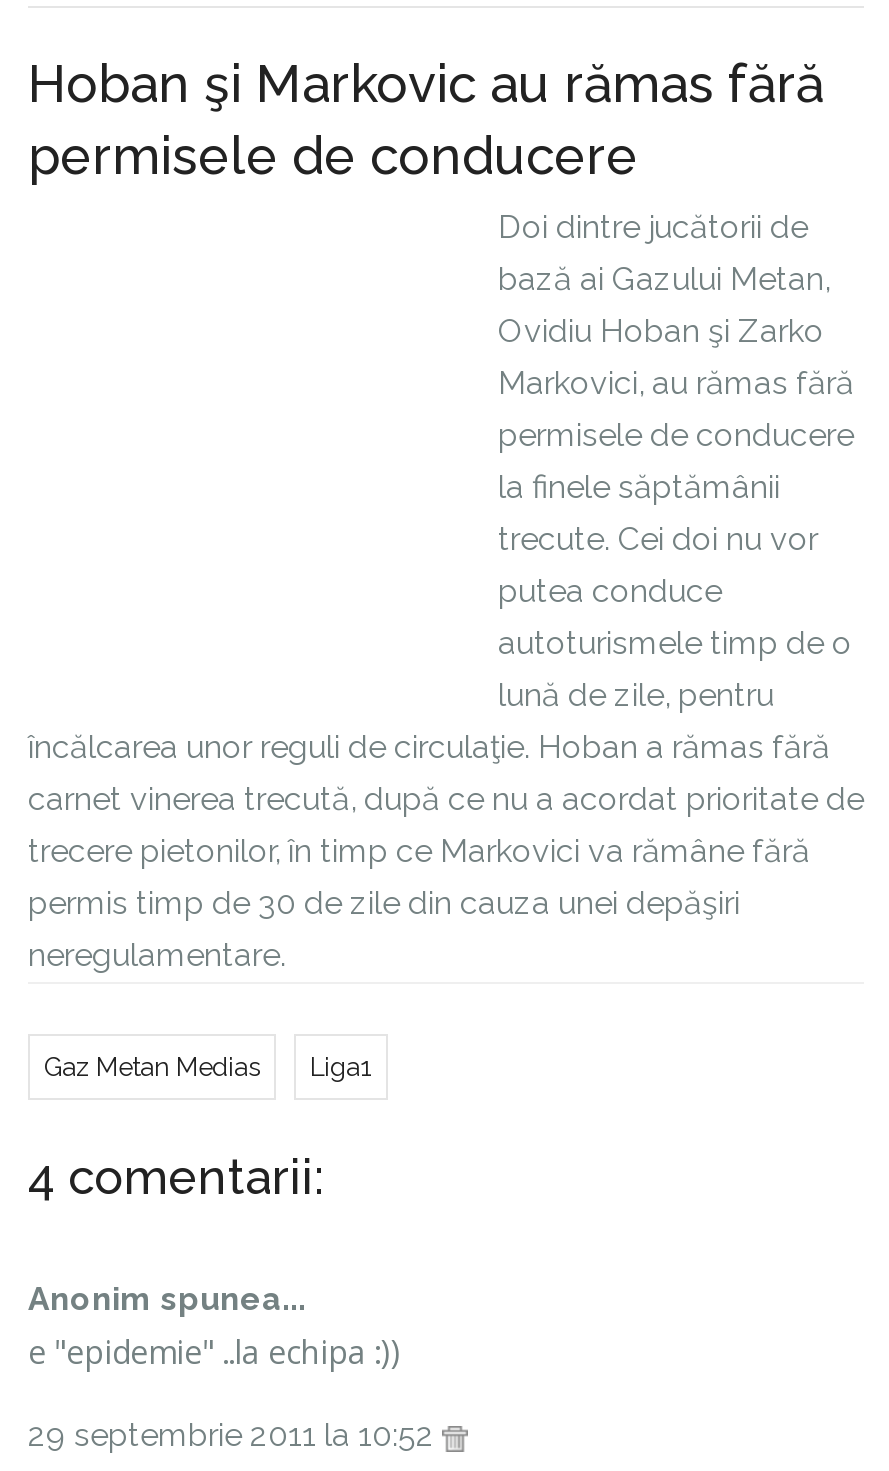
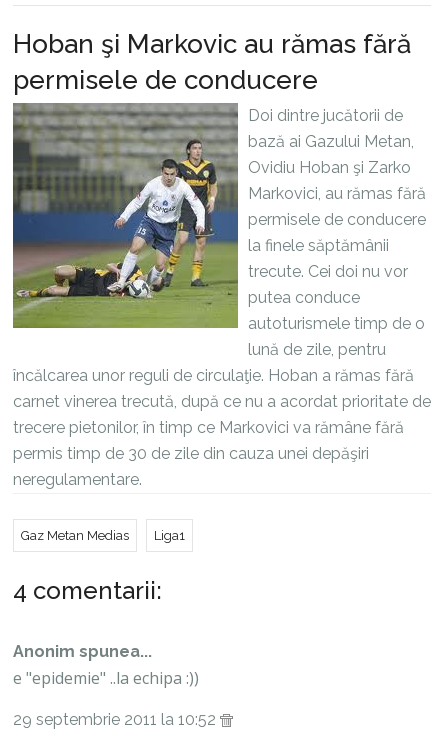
none -> [12,102,239,329] [image]

